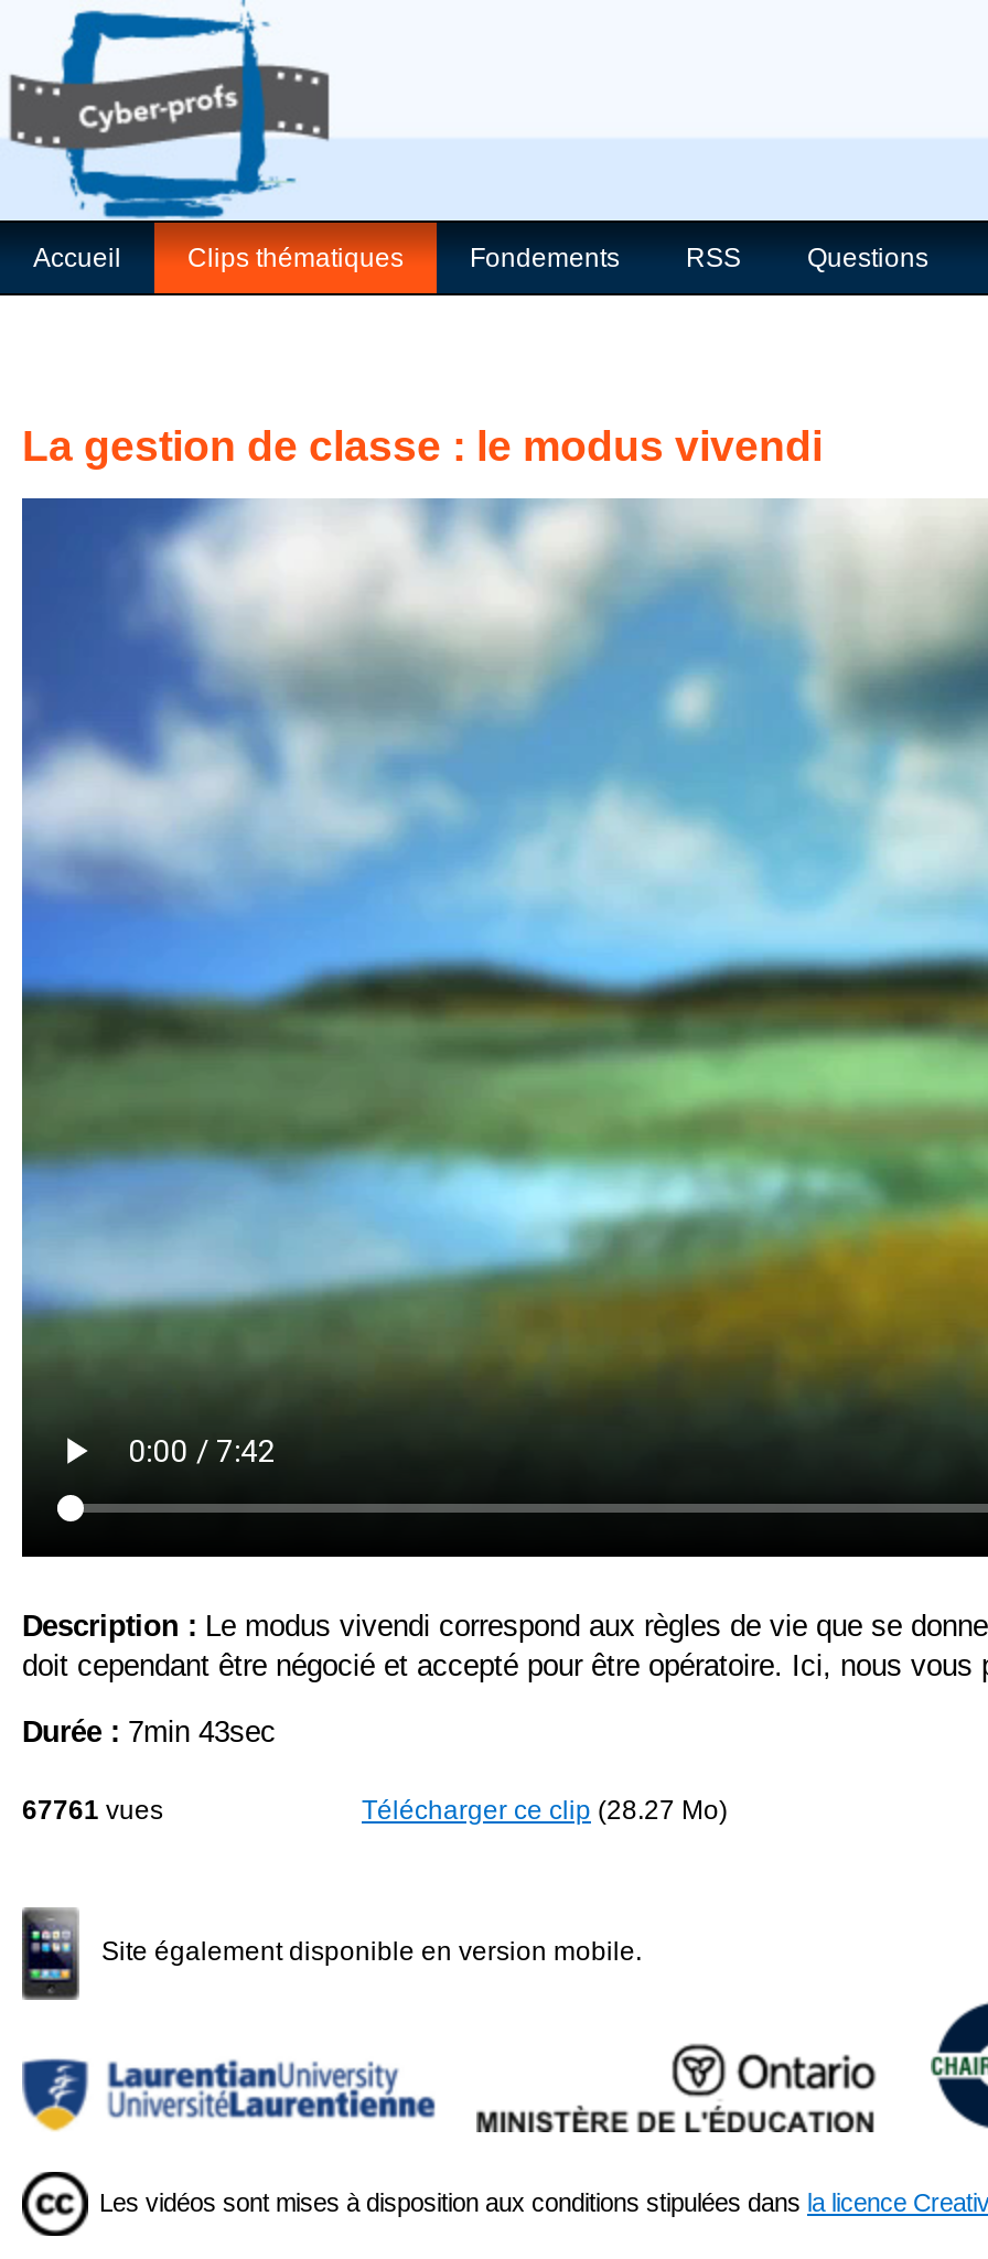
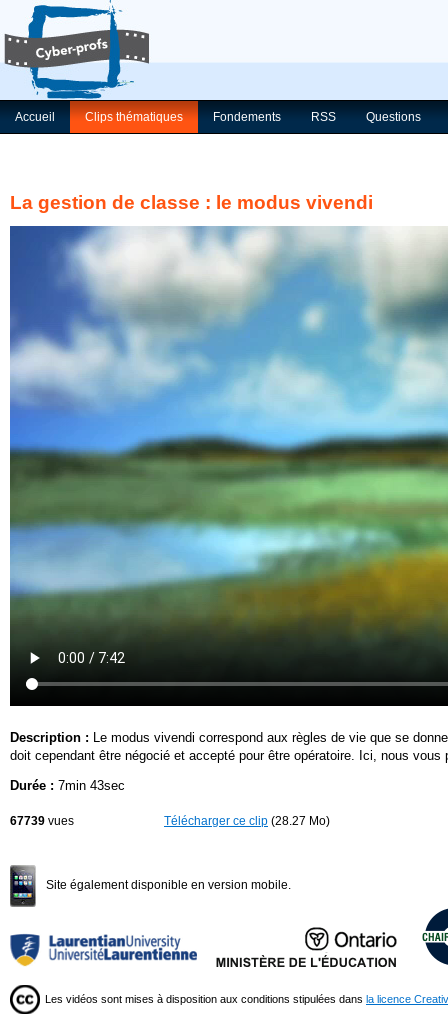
[22,1794,163,1825] 67761 vues -> [10,814,74,828] 67739 vues

